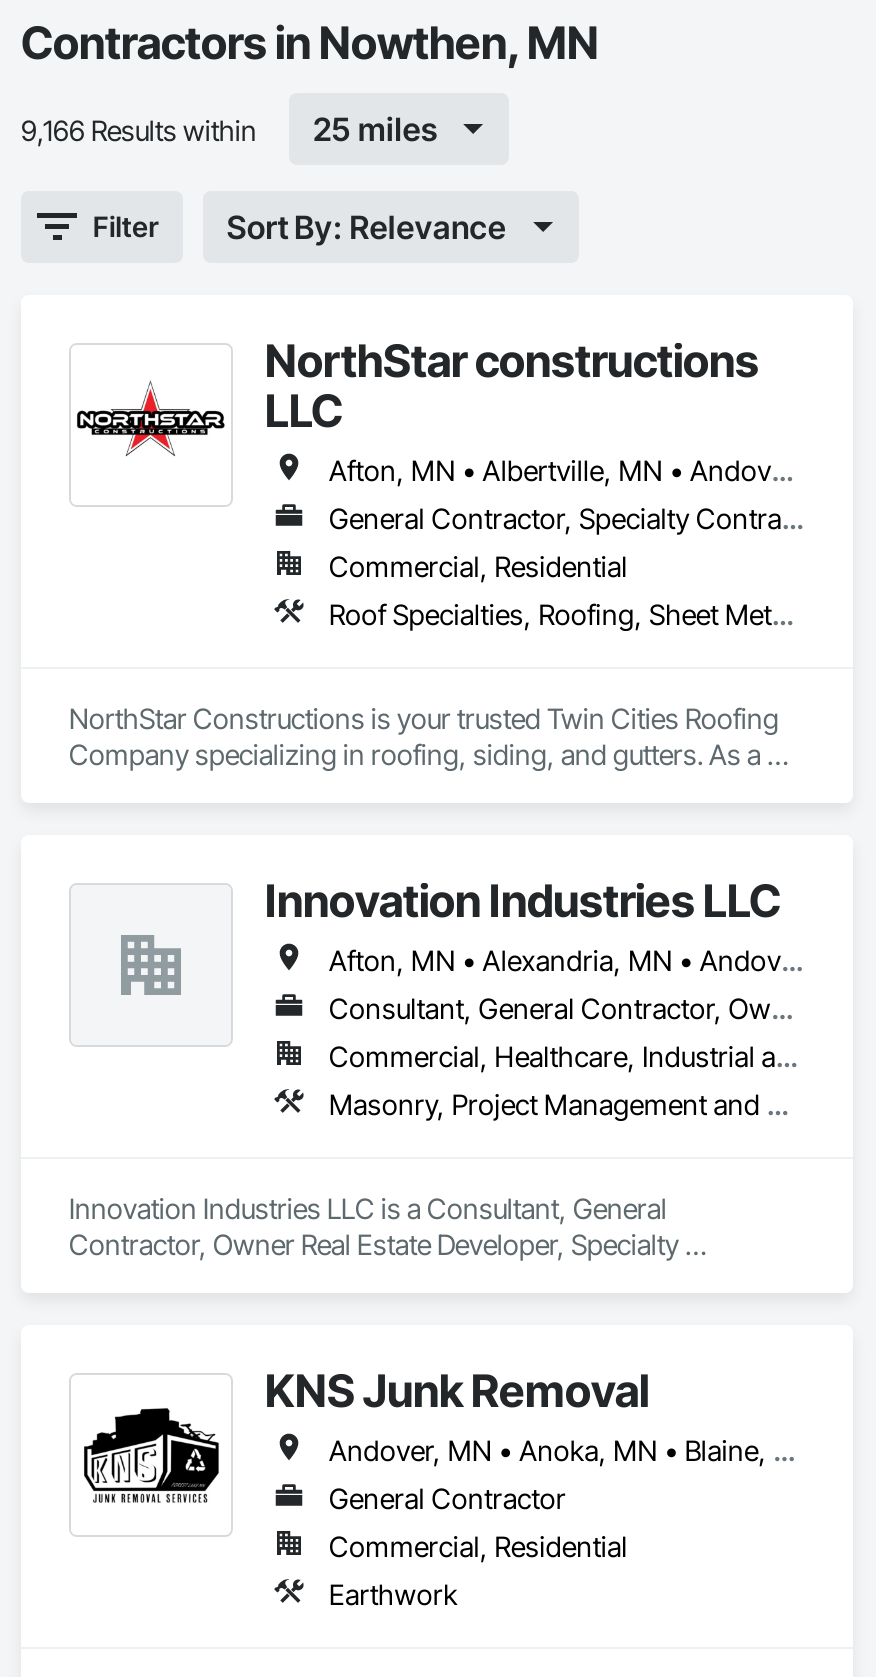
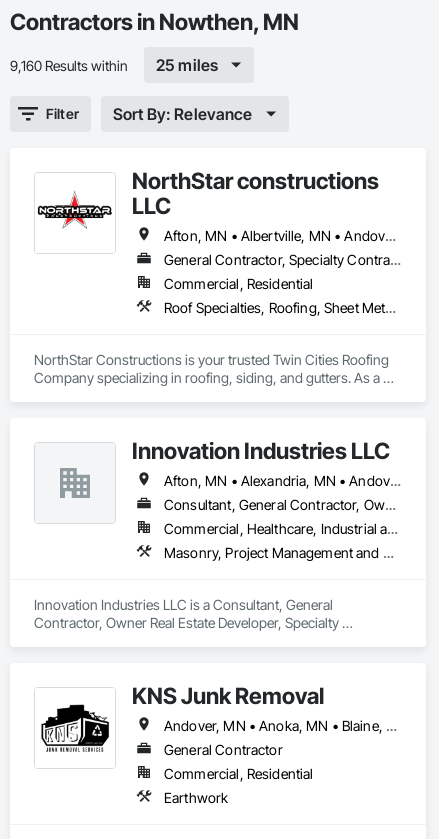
[21,112,257,146] 9,166 Results within -> [10,56,128,73] 9,160 Results within

